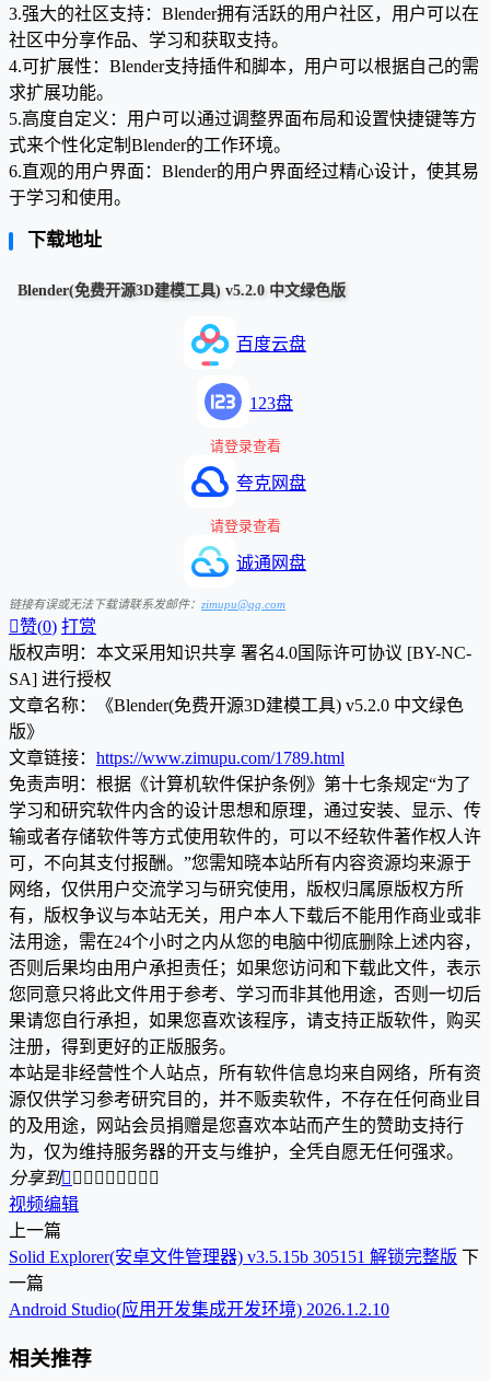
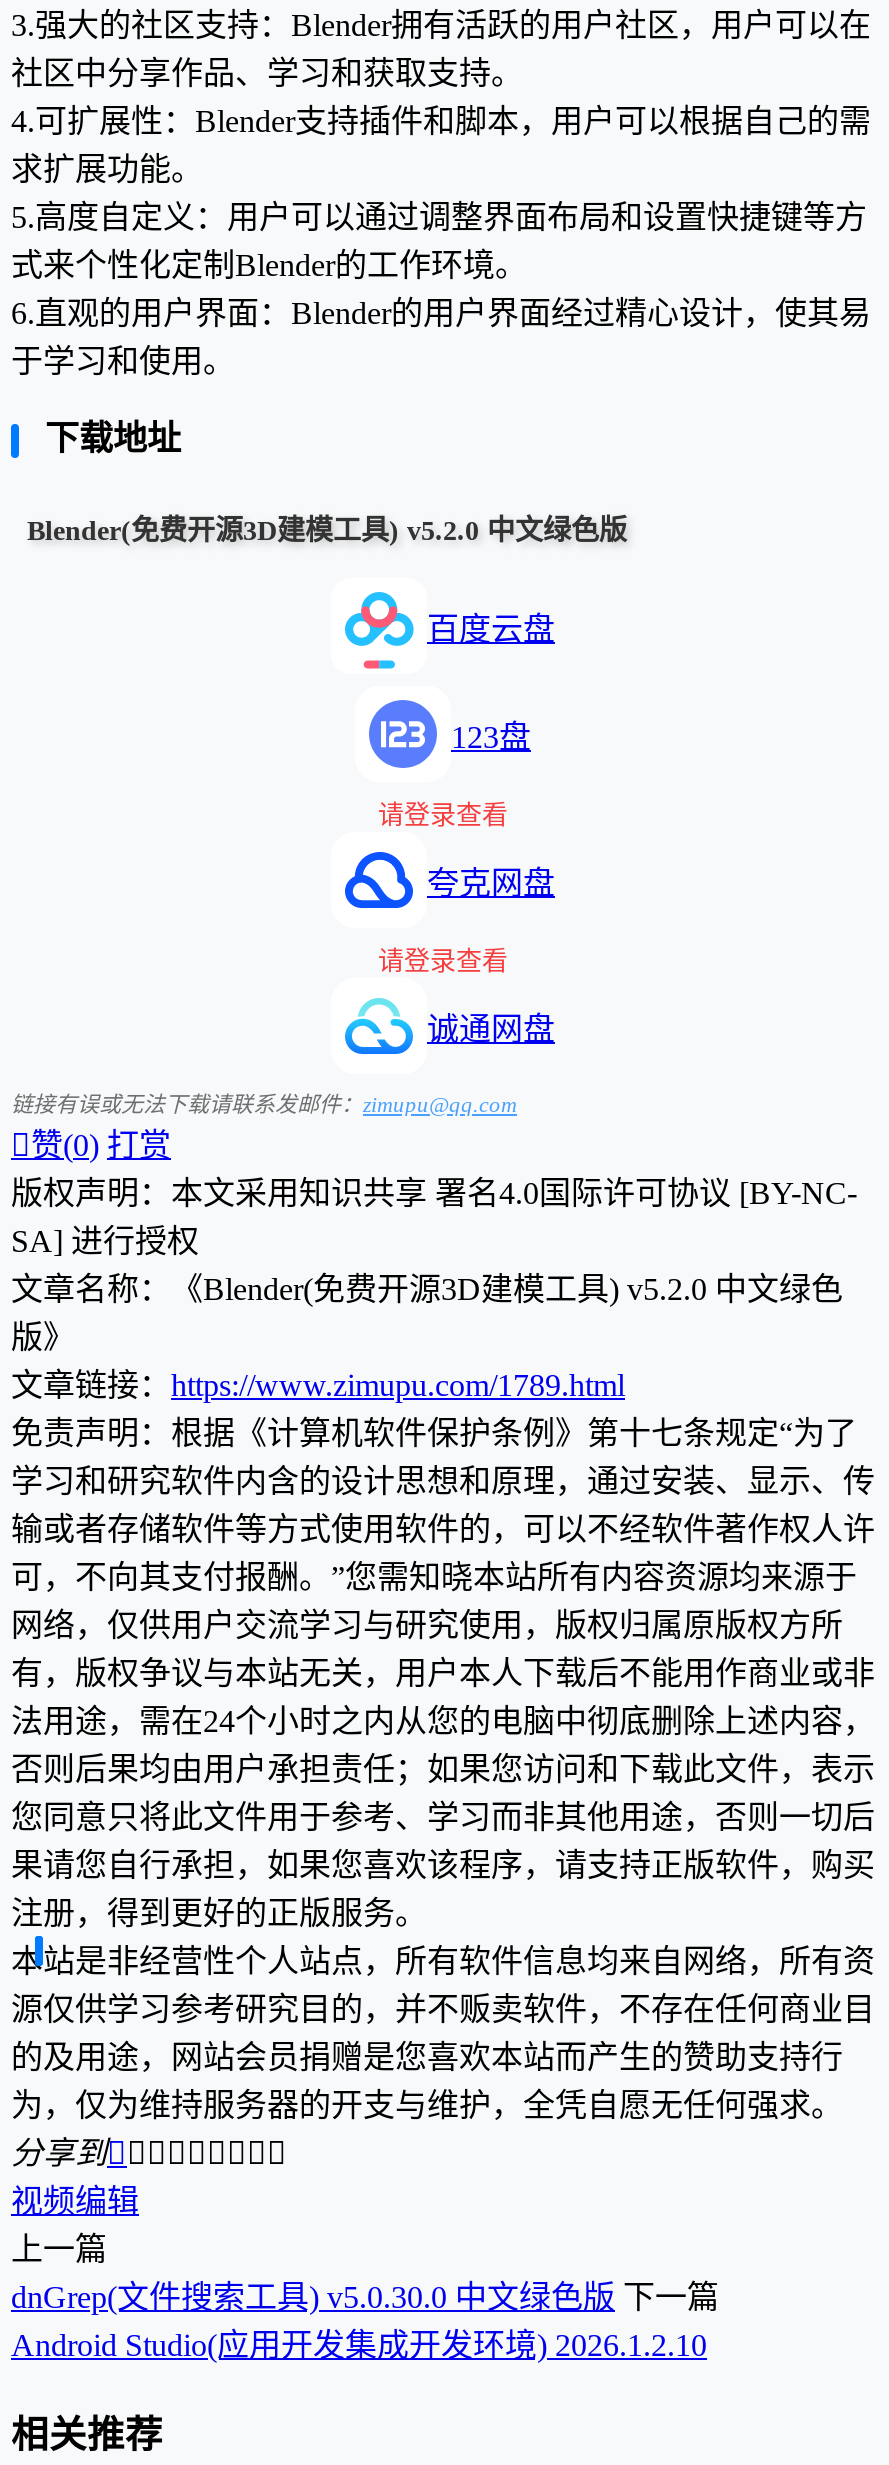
[9,1247,479,1292] Solid Explorer(安卓文件管理器) v3.5.15b 305151 解锁完整版 下 | 一篇 -> [11,2280,719,2314] dnGrep(文件搜索工具) v5.0.30.0 中文绿色版 下一篇

